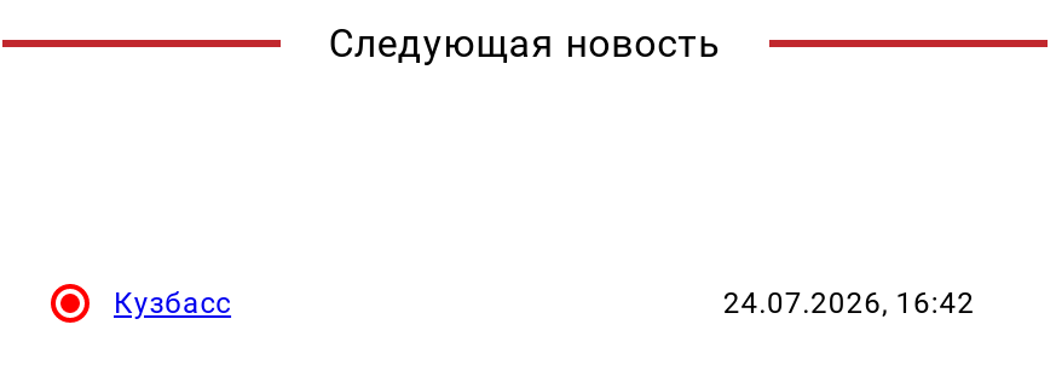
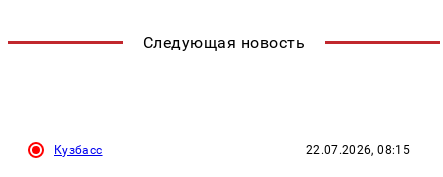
[723,287,975,320] 24.07.2026, 16:42 -> [306,143,410,157] 22.07.2026, 08:15

